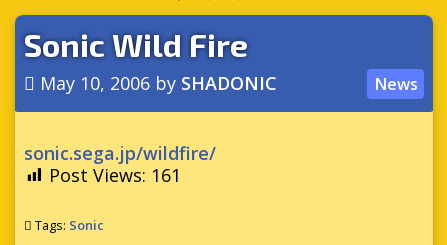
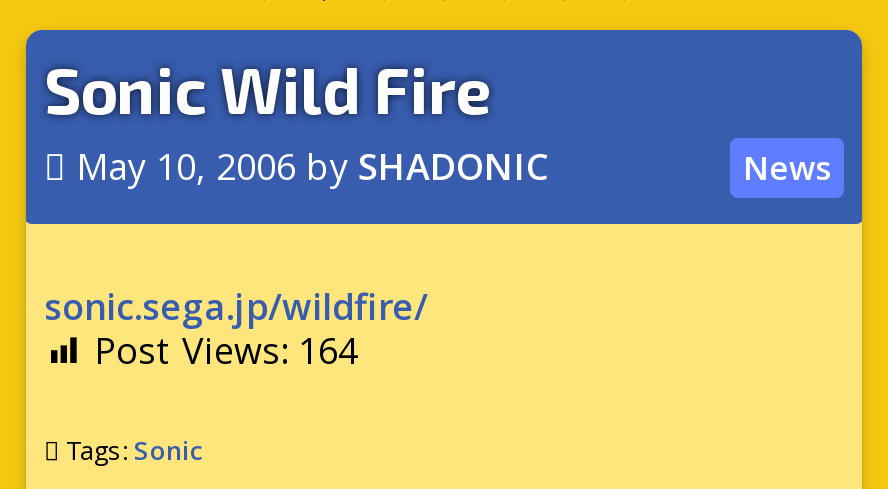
[49,163,181,187] Post Views: 161 -> [94,325,358,373] Post Views: 164

